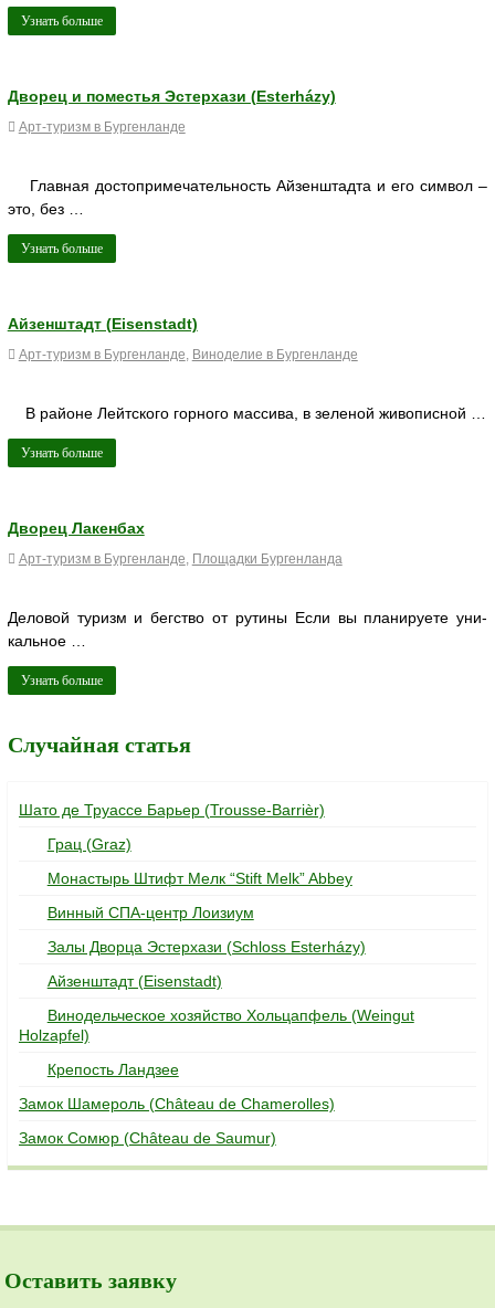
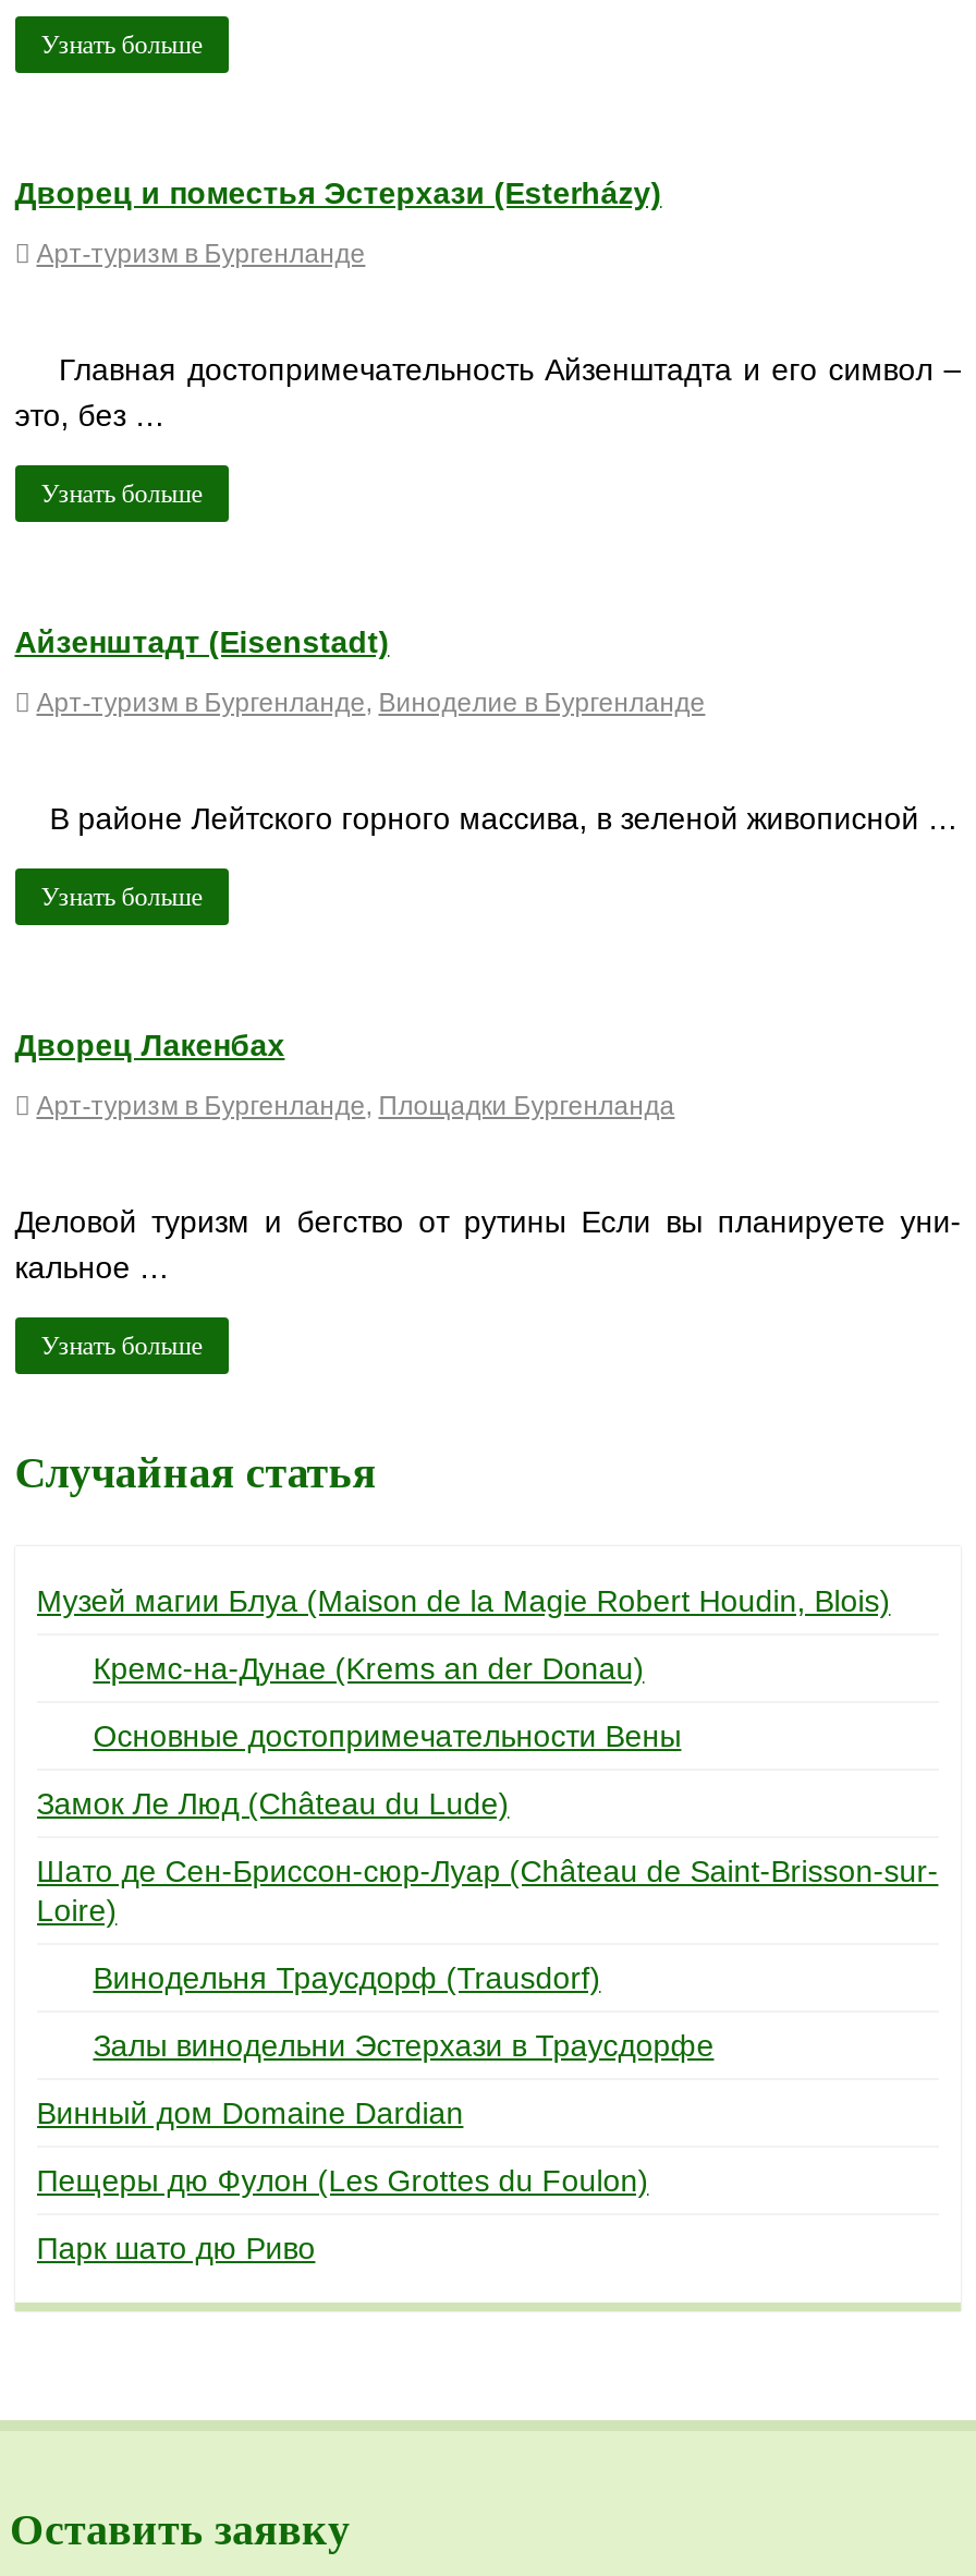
[18,801,325,819] Шато де Труассе Барьер (Trousse-Barrièr) -> [36,1583,890,1618] Музей магии Блуа (Maison de la Magie Robert Houdin, Blois)
[47,835,131,853] Грац (Graz) -> [93,1651,644,1686] Кремс-на-Дунае (Krems an der Donau)
[47,869,352,887] Монастырь Штифт Мелк “Stift Melk” Abbey -> [93,1718,681,1753] Основные достопримечательности Вены
[47,904,254,921] Винный СПА-центр Лоизиум -> [36,1786,509,1821] Замок Ле Люд (Château du Lude)
[47,938,365,956] Залы Дворца Эстерхази (Schloss Esterházy) -> [36,1854,938,1928] Шато де Сен-Бриссон-сюр-Луар (Château de Saint-Brisson-sur- | Loire)
[47,972,222,990] Айзенштадт (Eisenstadt) -> [93,1960,601,1995] Винодельня Траусдорф (Trausdorf)
[18,1006,414,1044] Винодельческое хозяйство Хольцапфель (Weingut | Holzapfel) -> [93,2028,714,2063] Залы винодельни Эстерхази в Траусдорфе
[47,1061,179,1078] Крепость Ландзее -> [36,2095,463,2130] Винный дом Domaine Dardian
[18,1095,334,1112] Замок Шамероль (Château de Chamerolles) -> [36,2163,649,2198] Пещеры дю Фулон (Les Grottes du Foulon)
[18,1129,276,1147] Замок Сомюр (Château de Saumur) -> [36,2231,315,2265] Парк шато дю Риво

